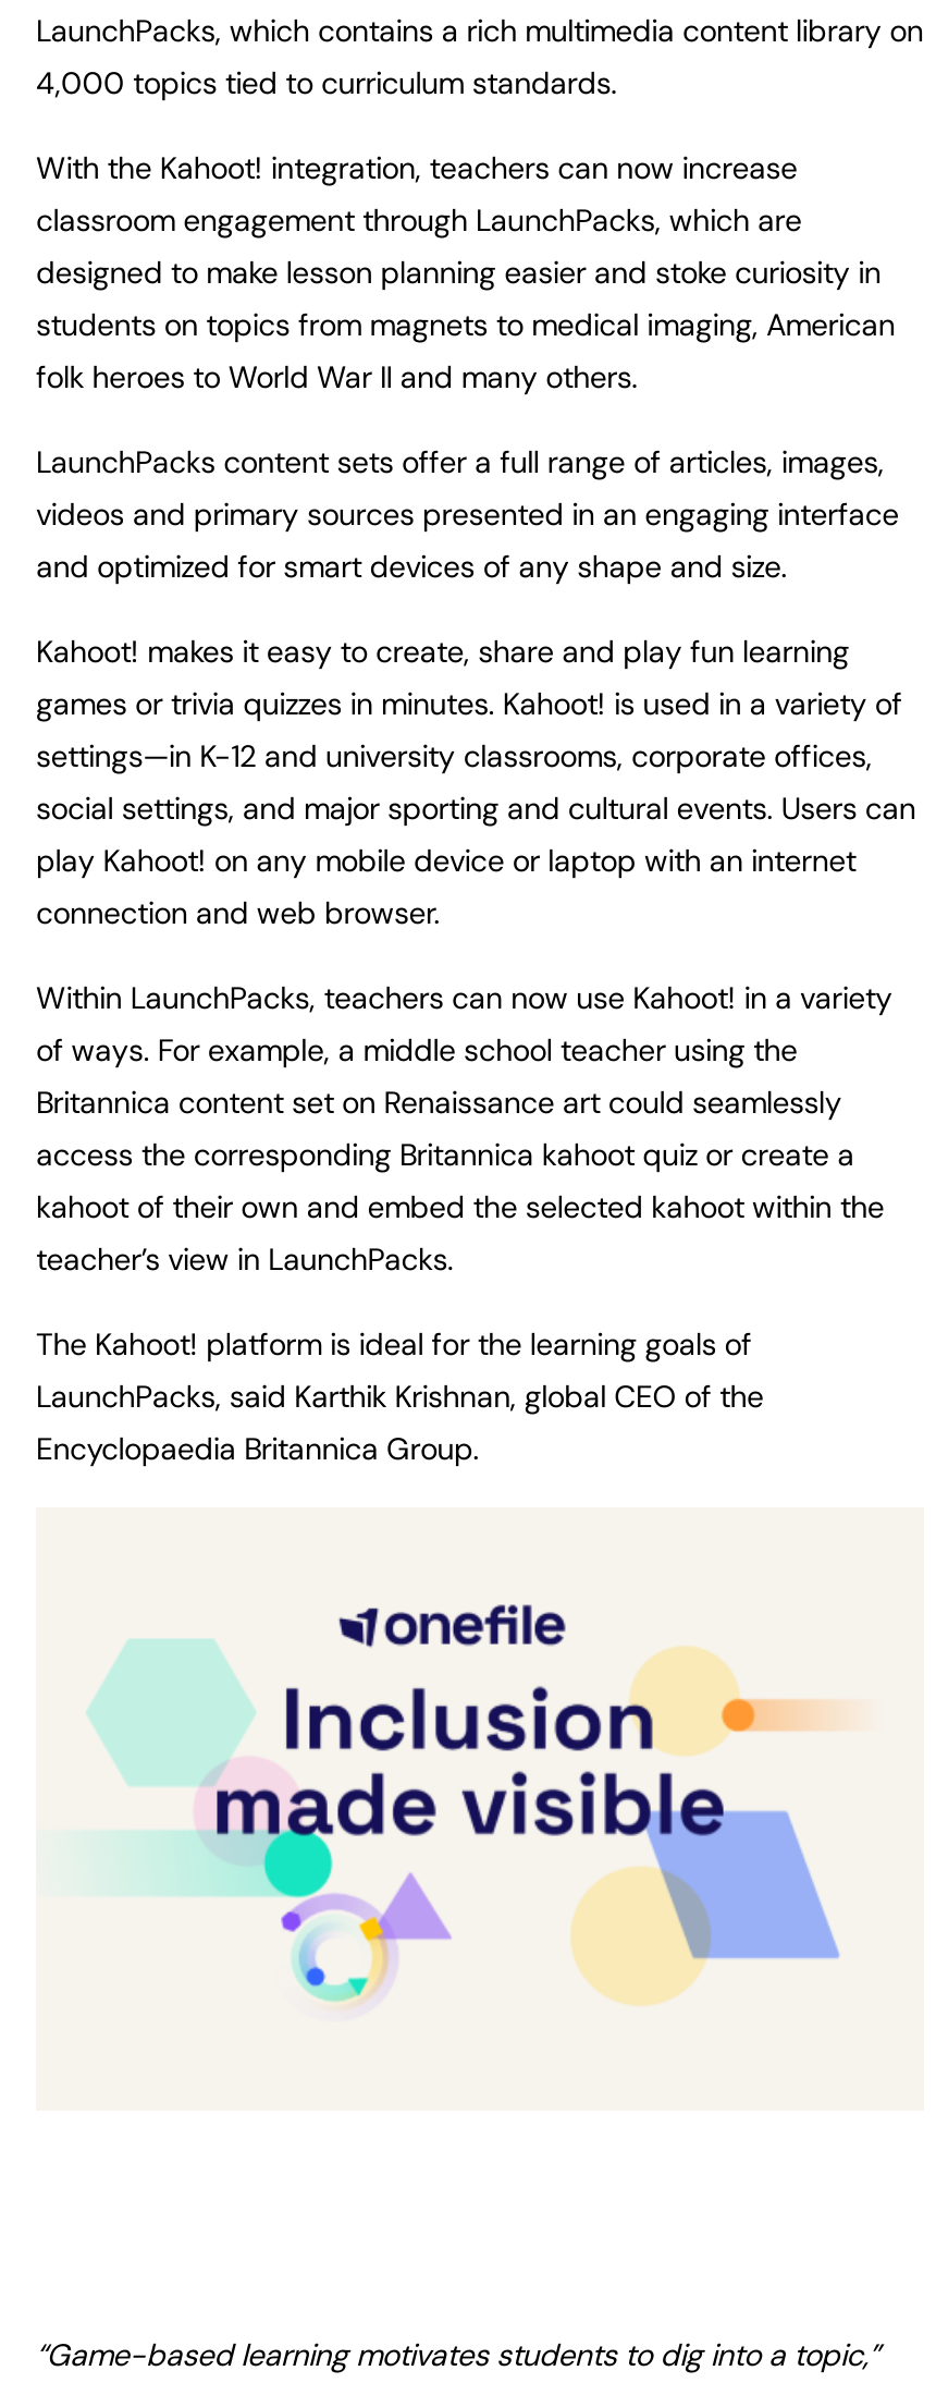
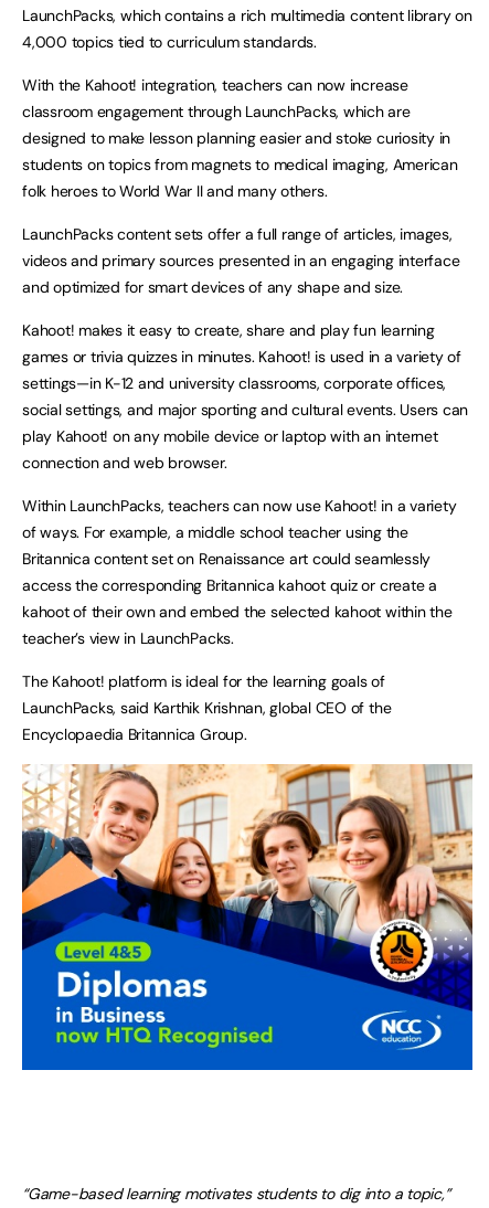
[36,1507,924,2111] [image] -> [21,763,474,1071] [image]

